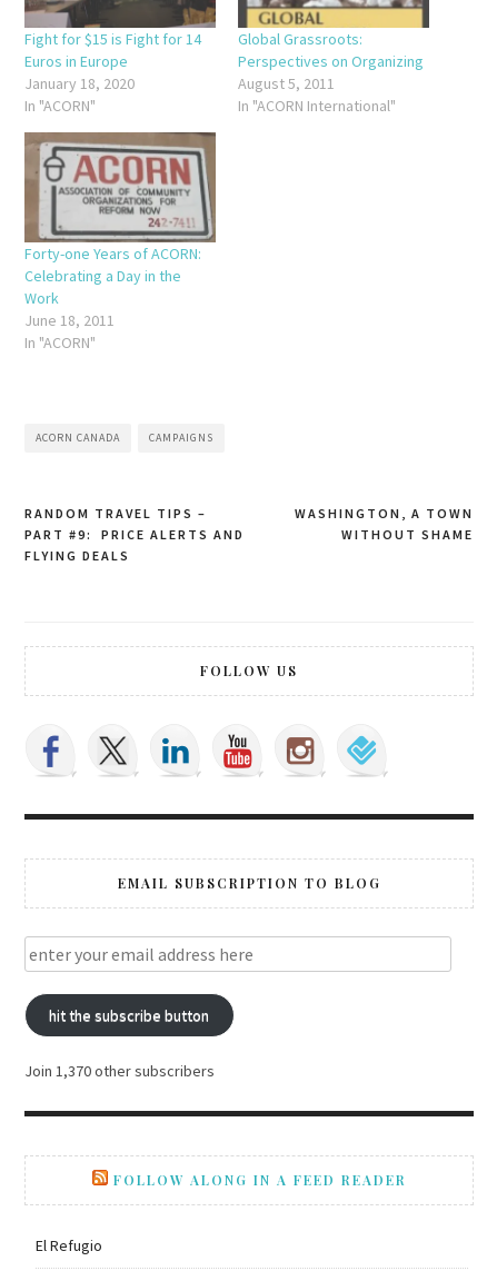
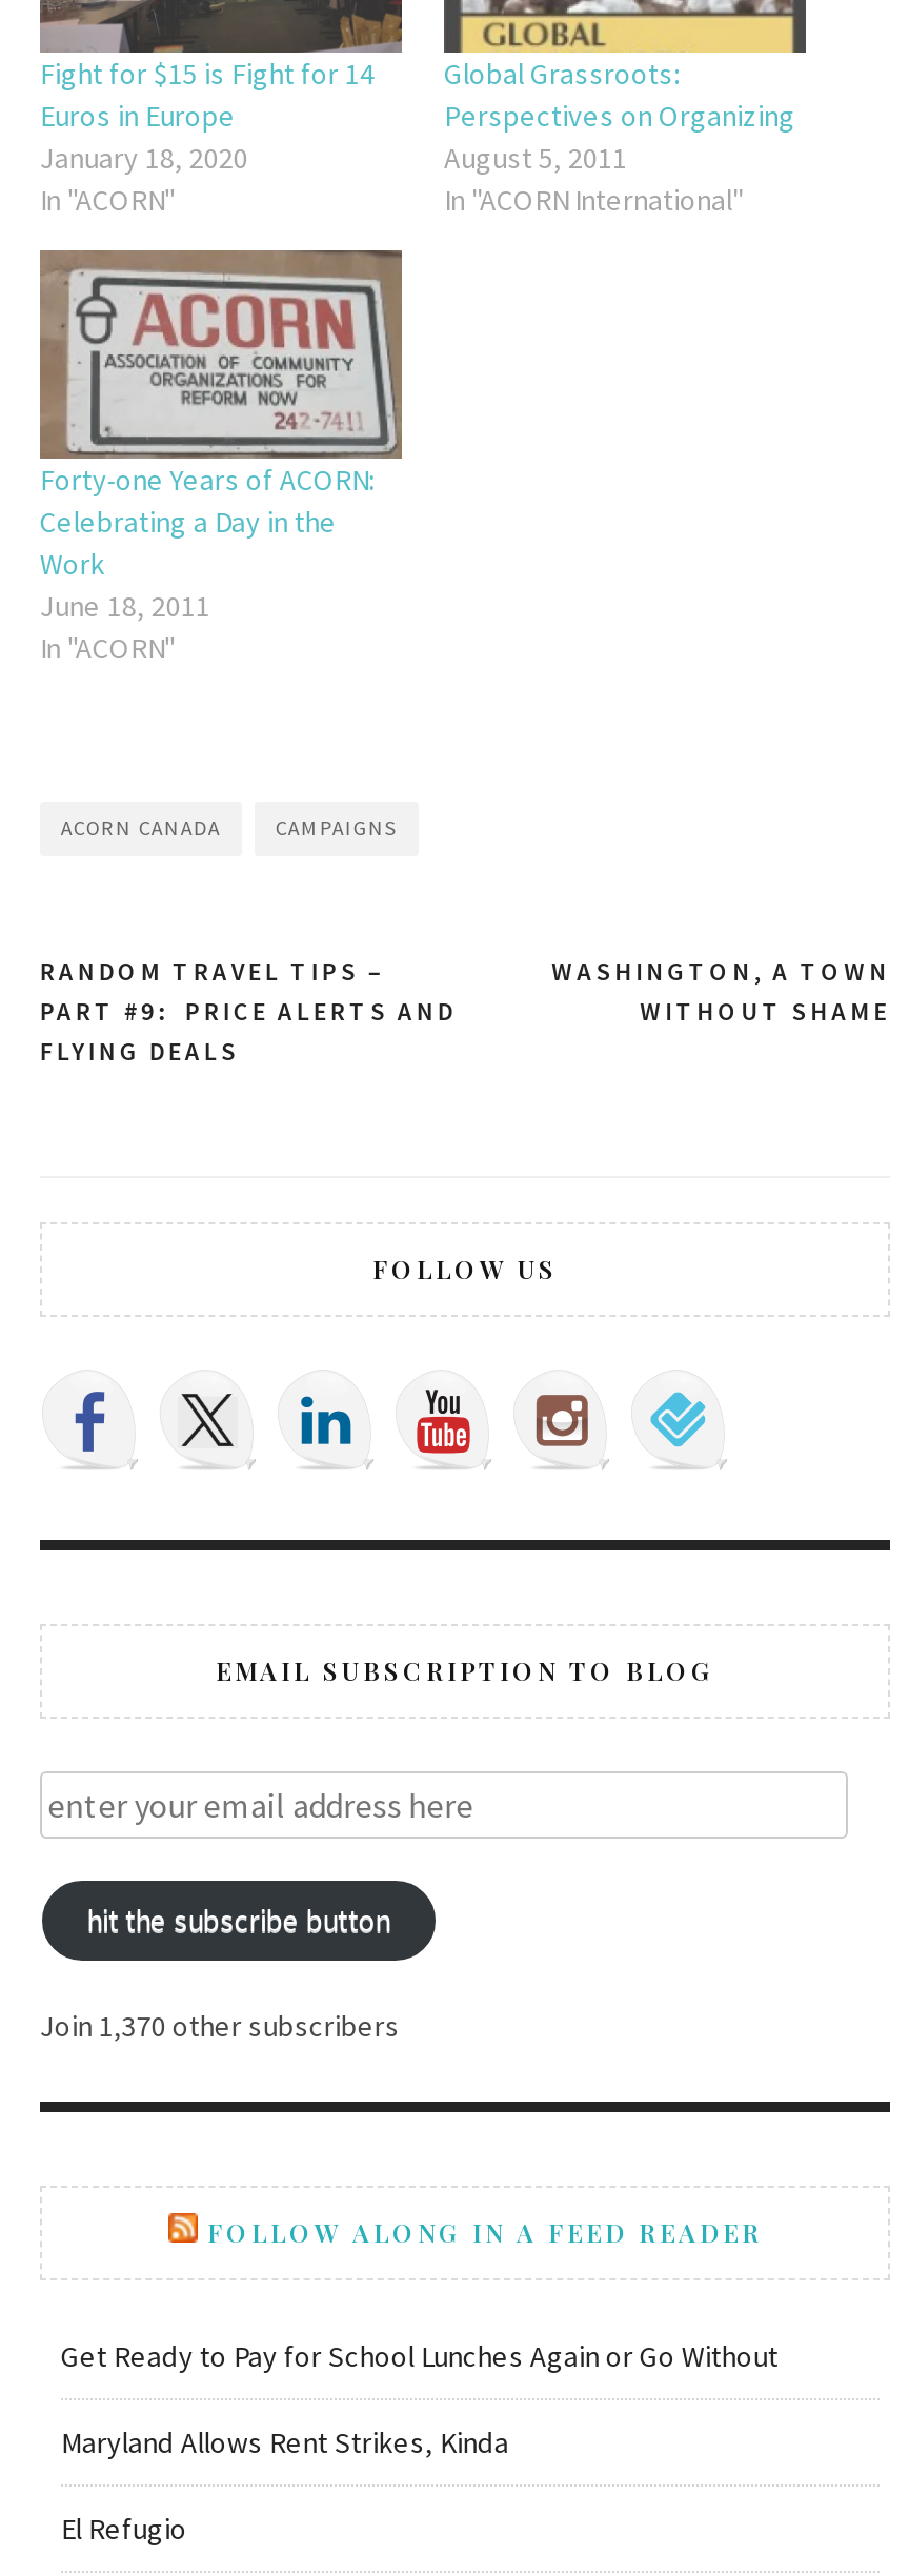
none -> [61,2338,778,2462] Get Ready to Pay for School Lunches Again or Go Without | Maryland Allows Rent Strikes, Kinda

